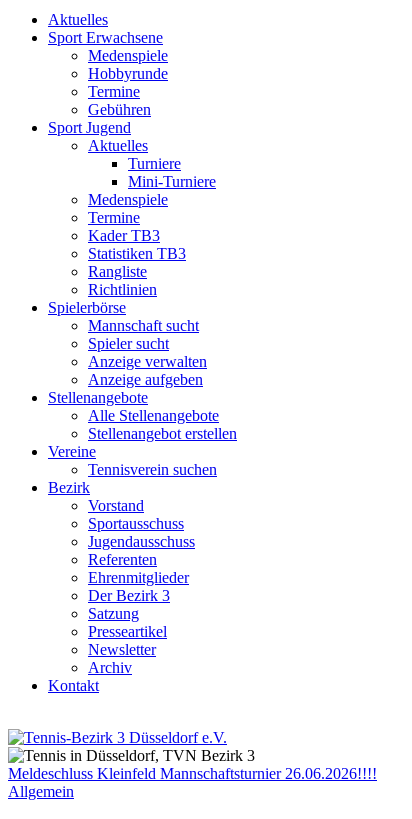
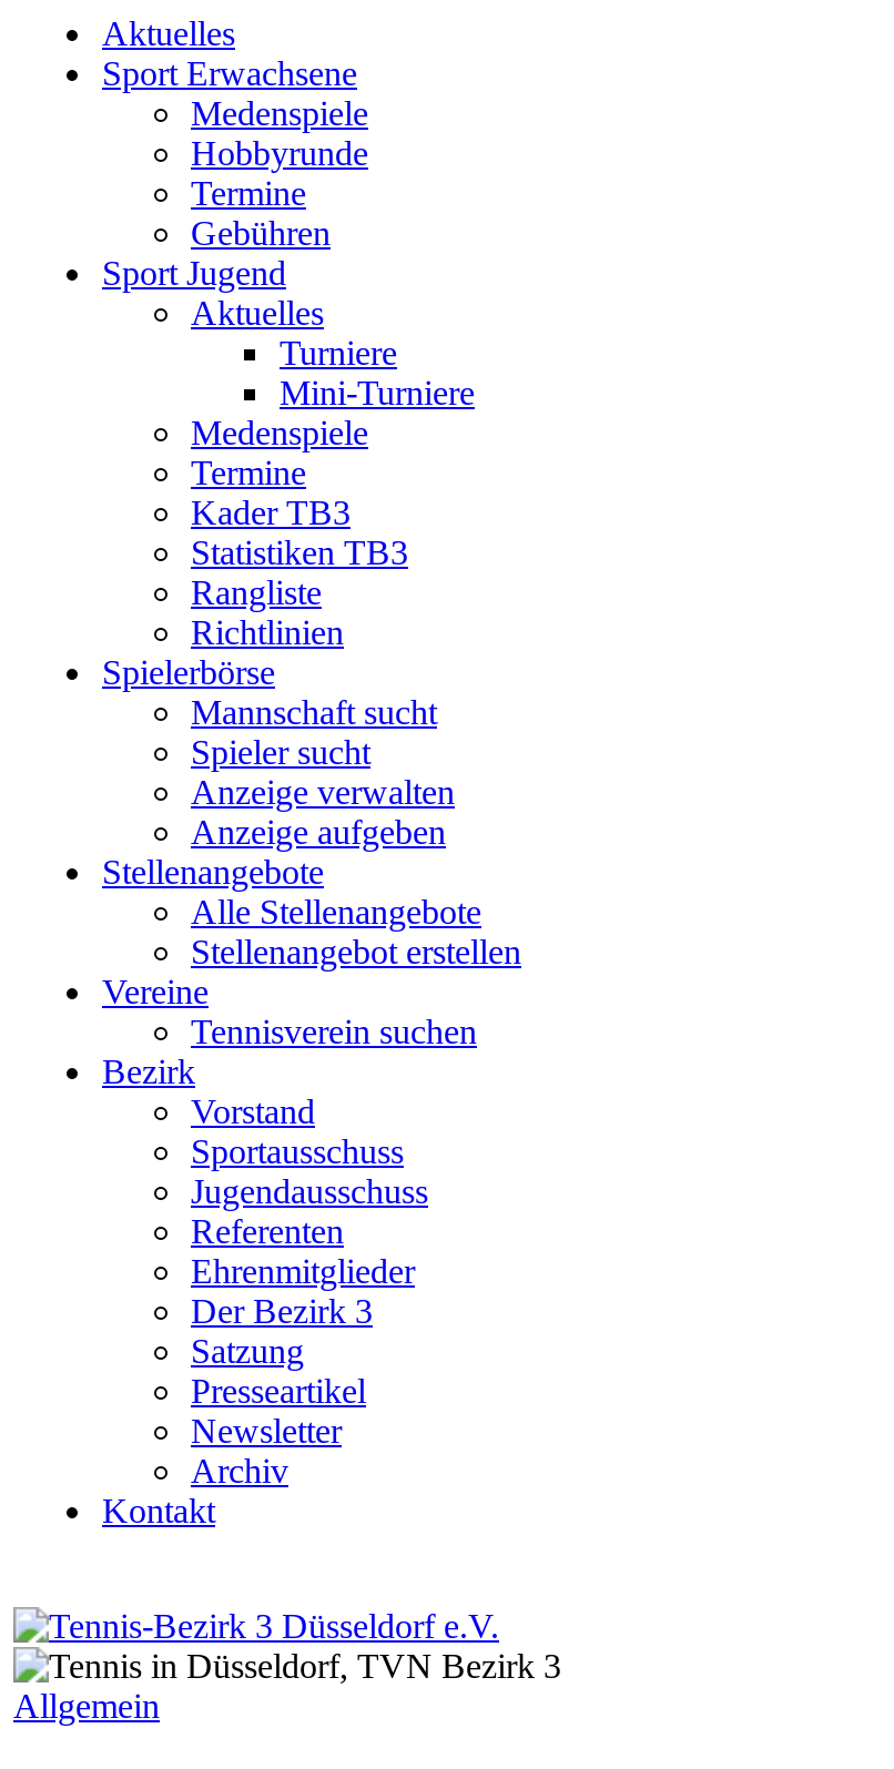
[8,765,377,782] Meldeschluss Kleinfeld Mannschaftsturnier 26.06.2026!!!! -> none

